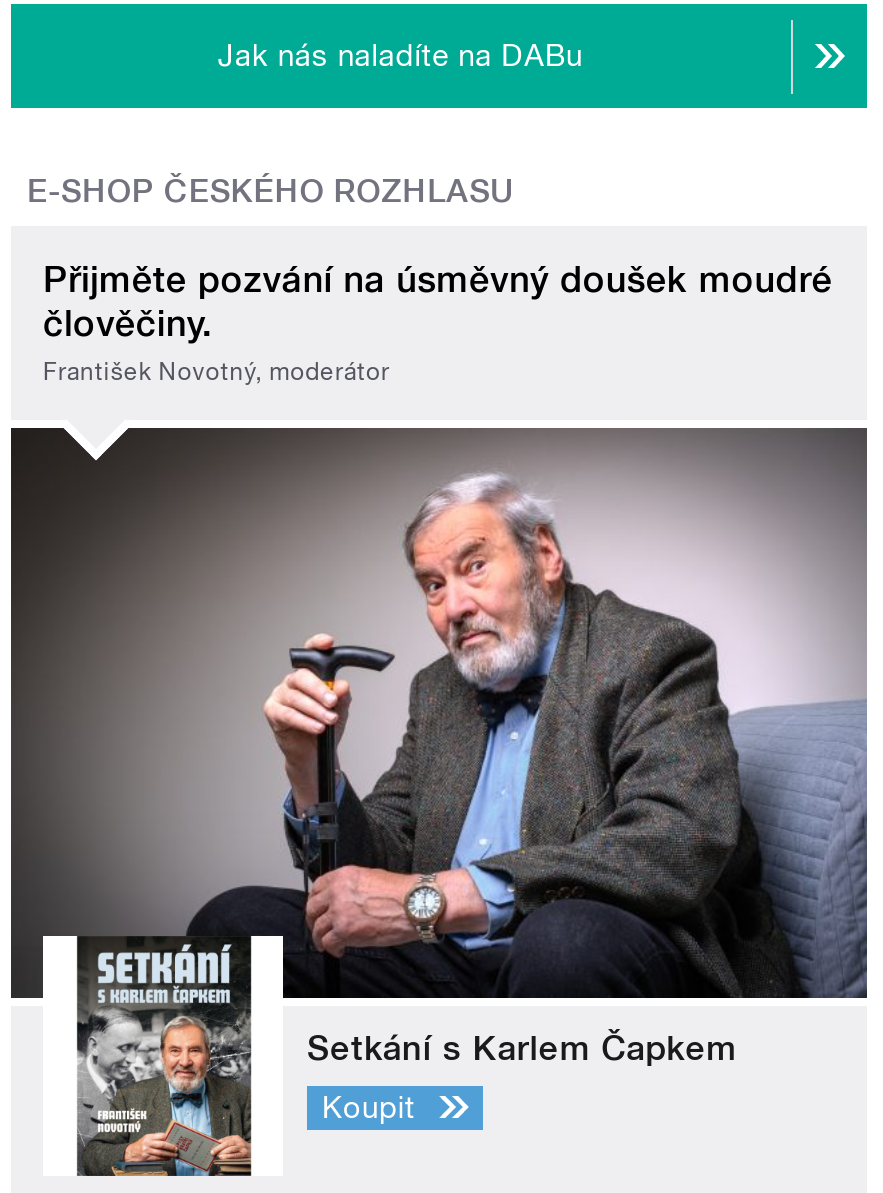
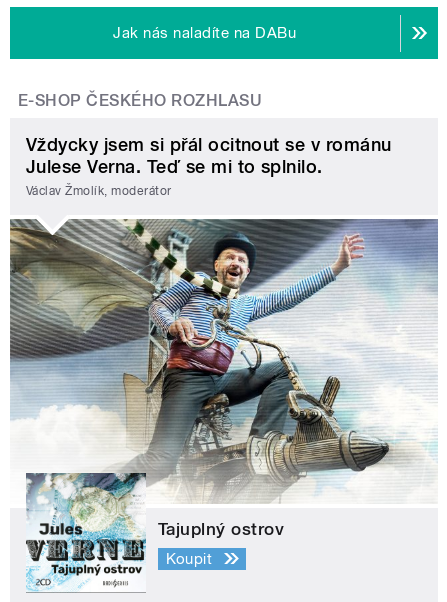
[43,258,832,385] Přijměte pozvání na úsměvný doušek moudré | člověčiny. | František Novotný, moderátor -> [26,134,392,198] Vždycky jsem si přál ocitnout se v románu | Julese Verna. Teď se mi to splnilo. | Václav Žmolík, moderátor
[9,426,869,1178] [image] | Setkání s Karlem Čapkem -> [9,219,438,593] [image] | Tajuplný ostrov

